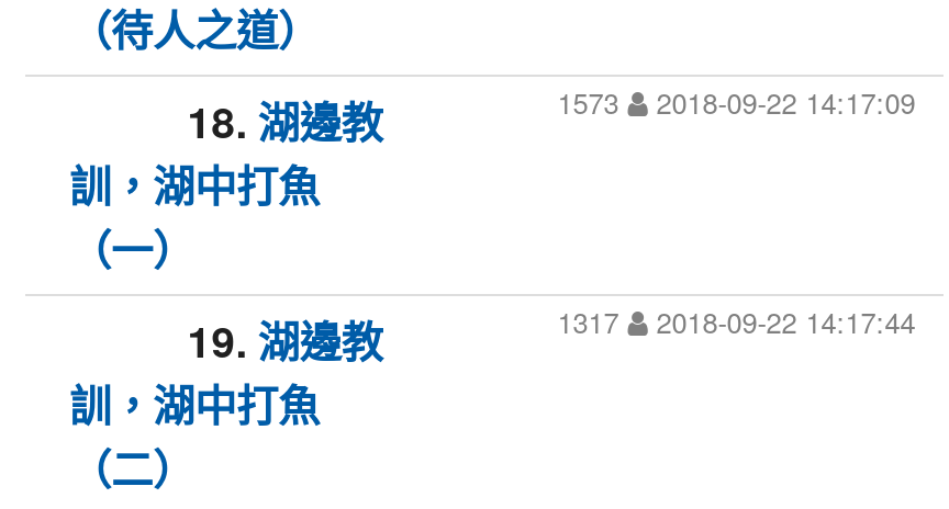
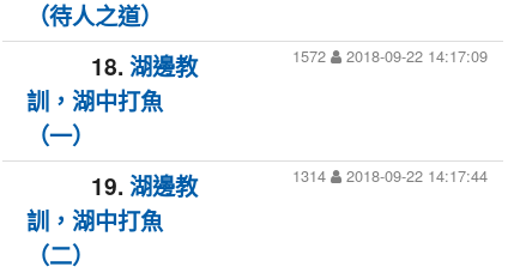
[557,80,915,122] 1573 2018-09-22 14:17:09 -> [293,44,488,67] 1572 2018-09-22 14:17:09
[557,300,915,341] 1317 2018-09-22 14:17:44 -> [293,164,488,186] 1314 2018-09-22 14:17:44

